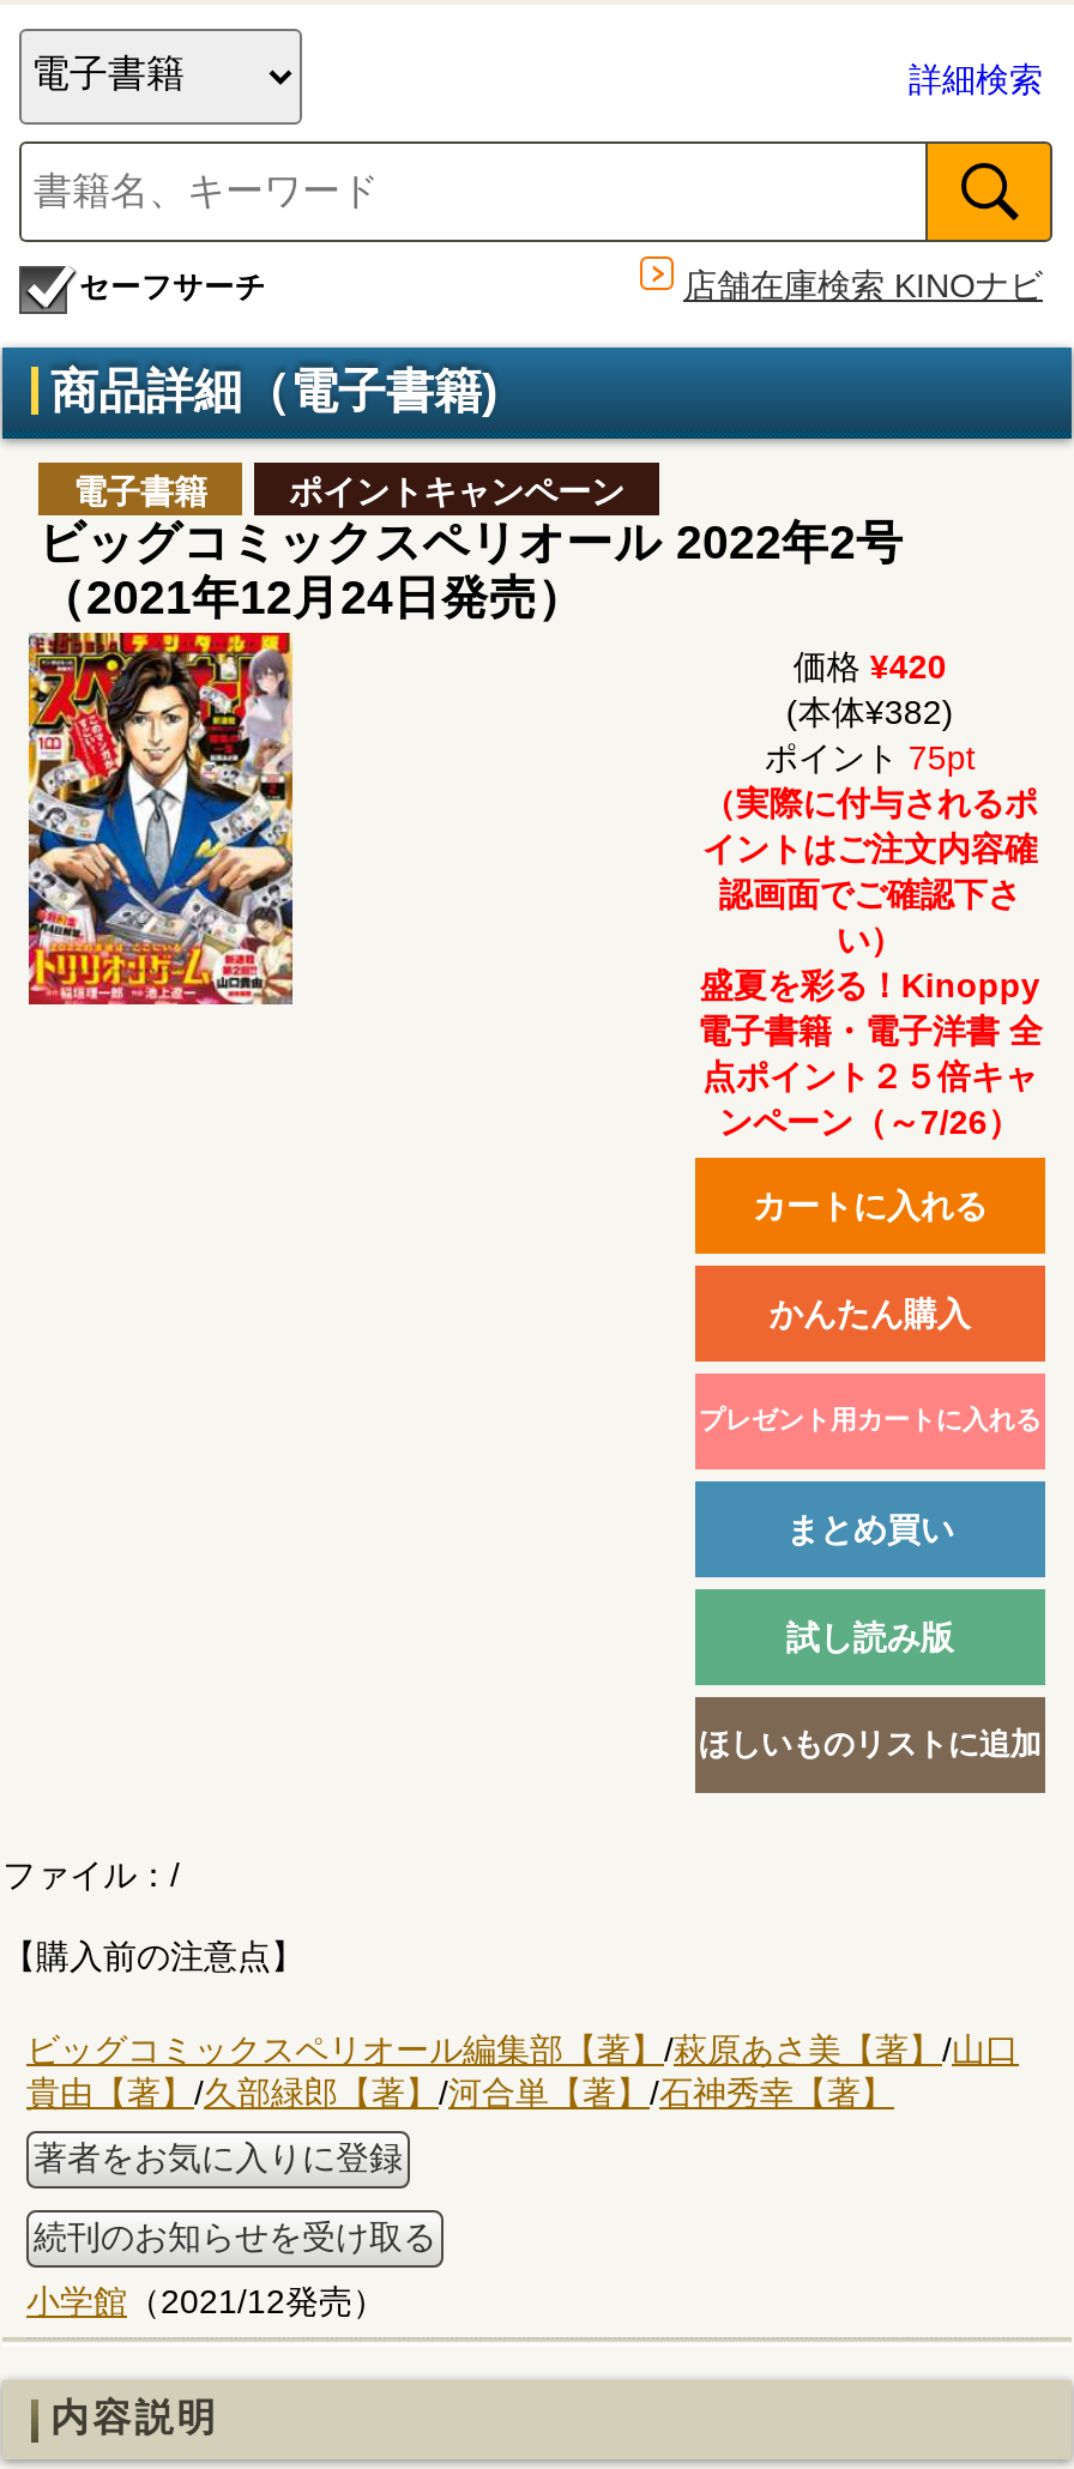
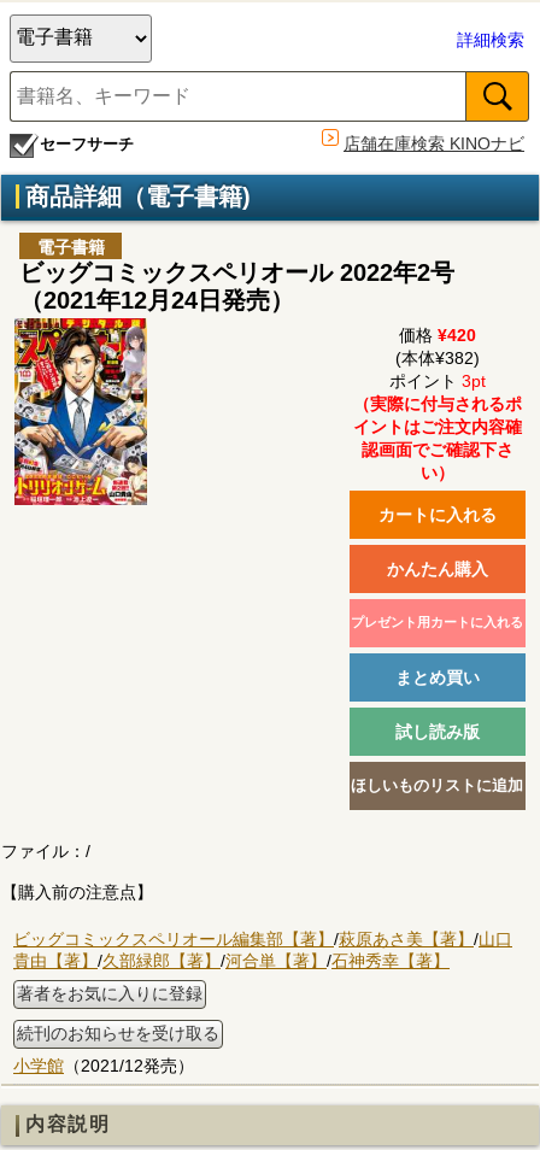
[289,473,625,511] ポイントキャンペーン -> none
[764,738,975,776] ポイント75pt -> [389,371,486,390] ポイント3pt
[697,966,1042,1141] 盛夏を彩る！Kinoppy | 電子書籍・電子洋書 全 | 点ポイント２５倍キャ | ンペーン（～7/26） -> none

